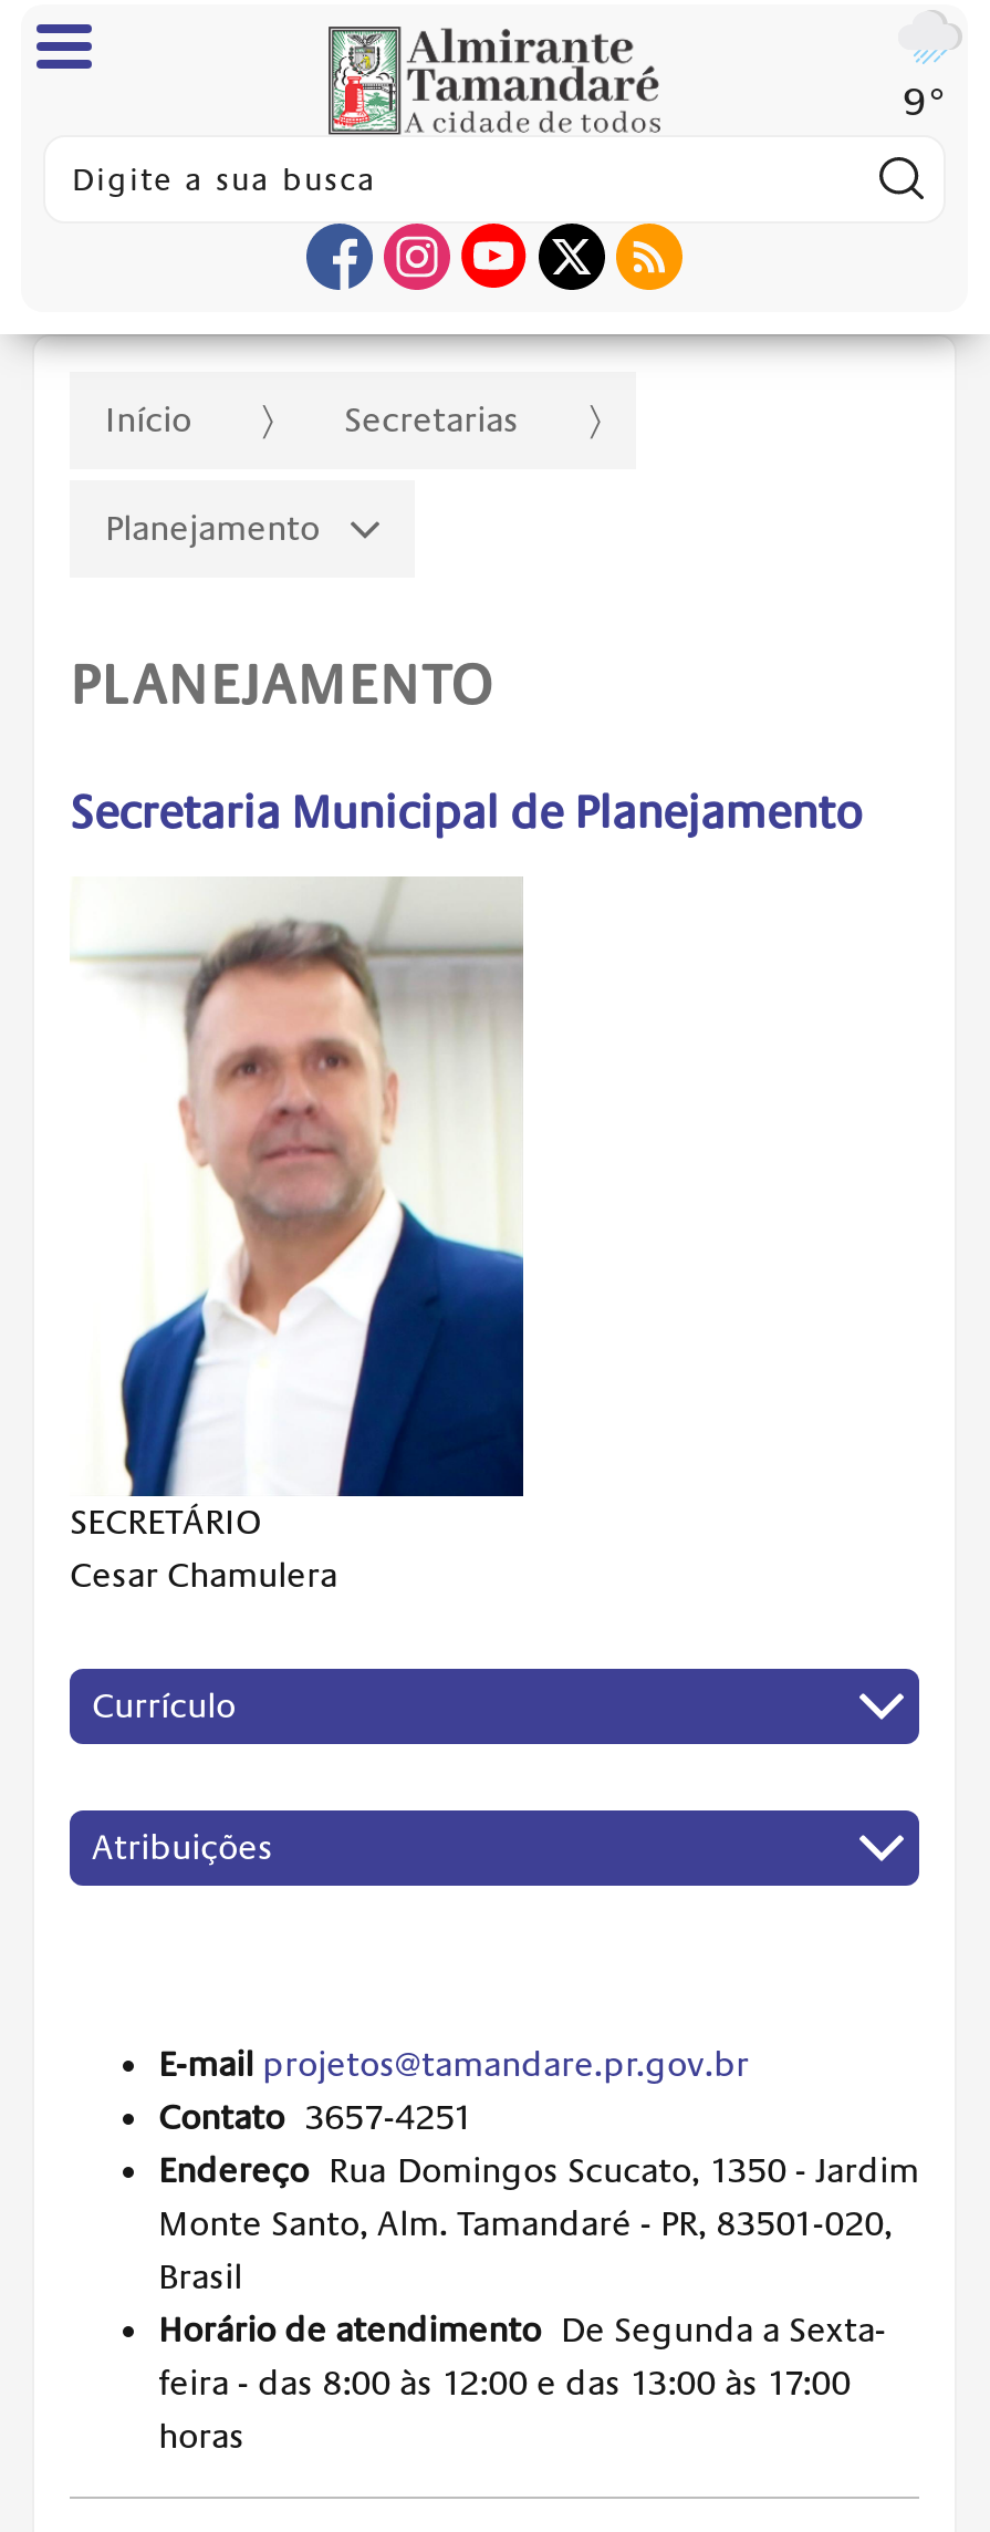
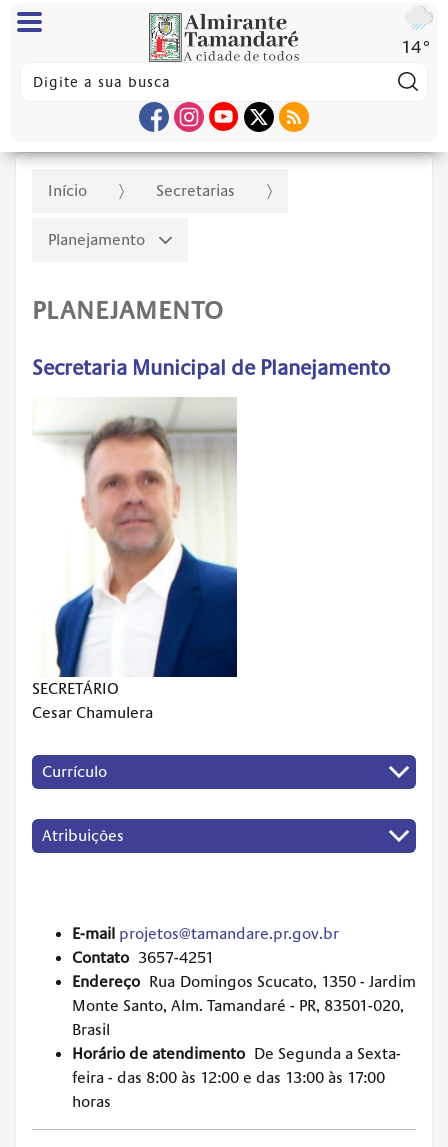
[903,79,947,126] 9° -> [401,37,431,58] 14°

